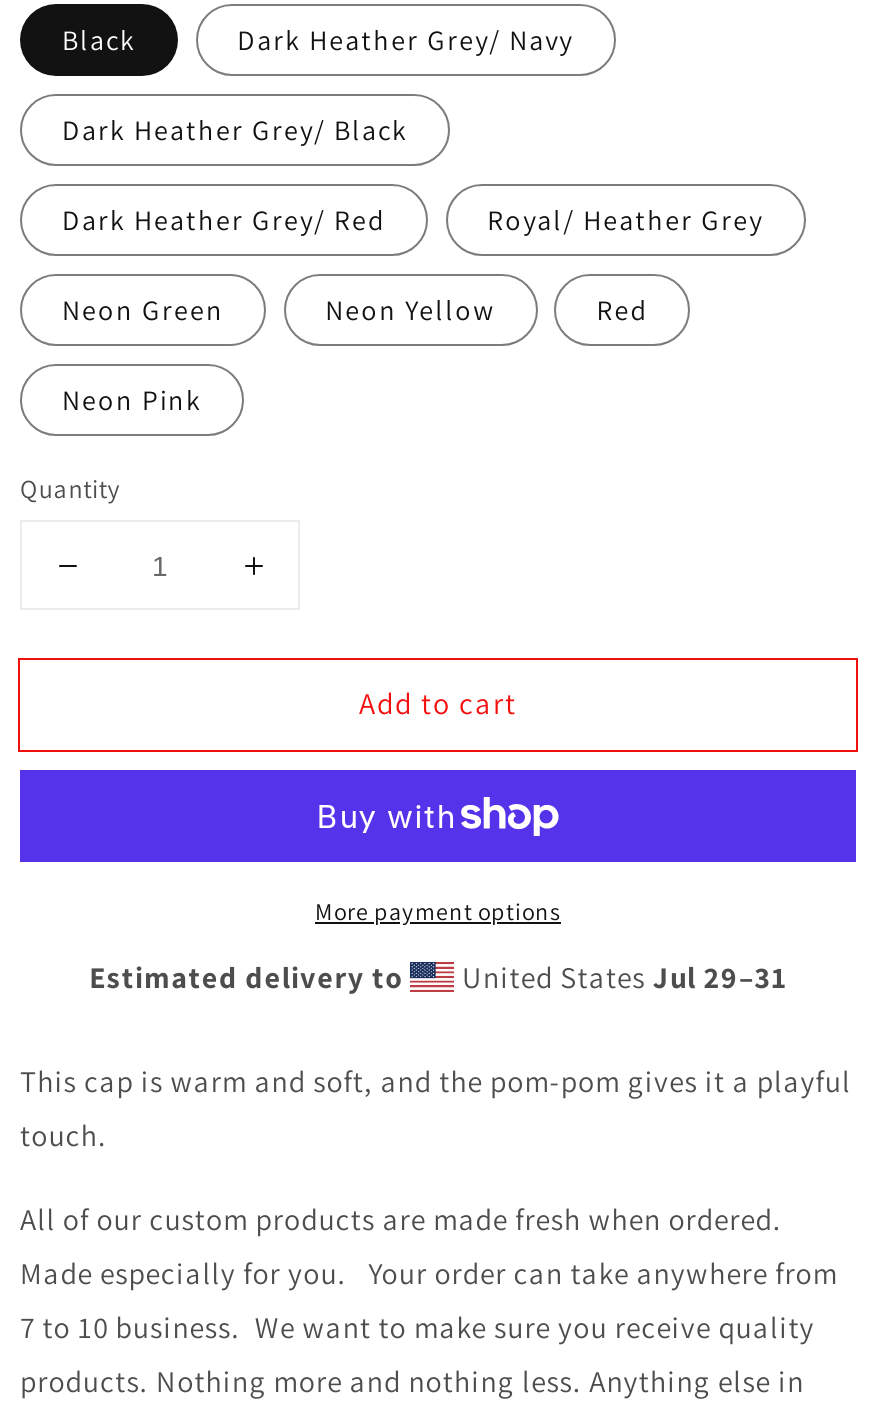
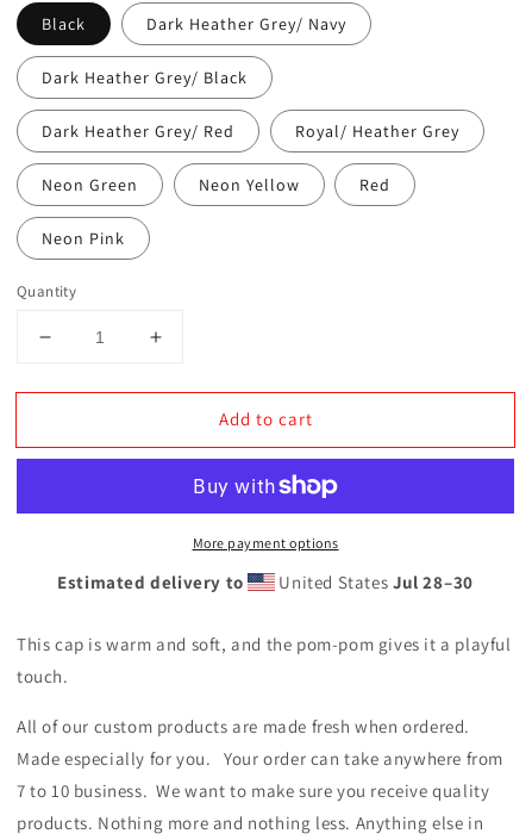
[455,958,787,996] United States Jul 29–31 -> [275,571,474,593] United States Jul 28–30

